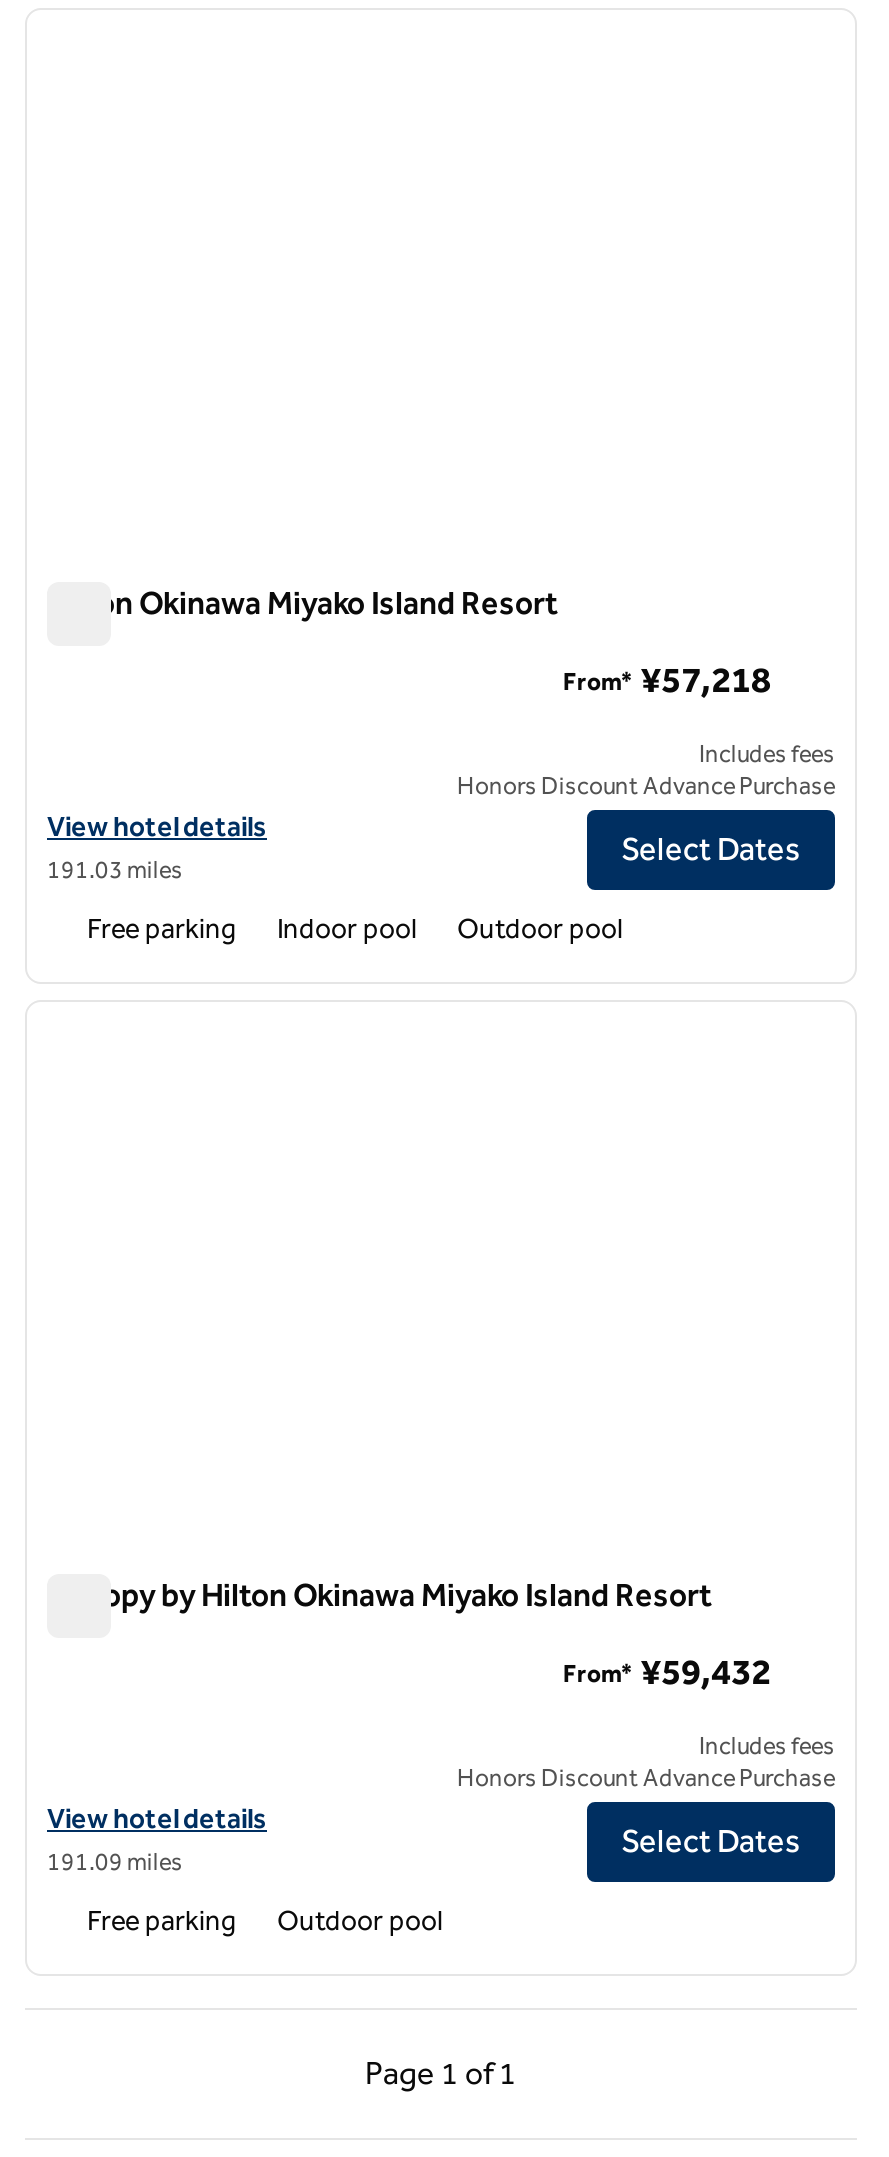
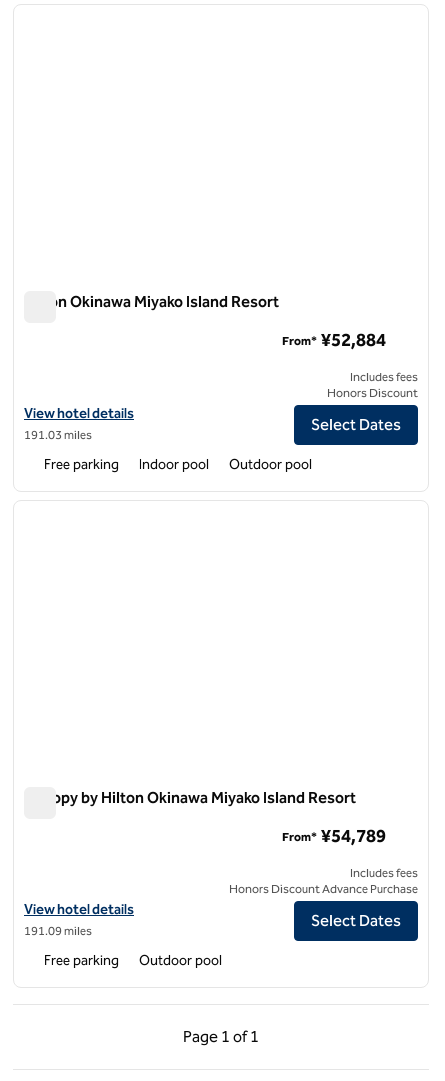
[563,659,771,703] From* ¥57,218 -> [282,329,386,351] From* ¥52,884
[457,772,835,800] Honors Discount Advance Purchase -> [327,386,418,400] Honors Discount
[563,1651,771,1695] From* ¥59,432 -> [282,825,386,847] From* ¥54,789

